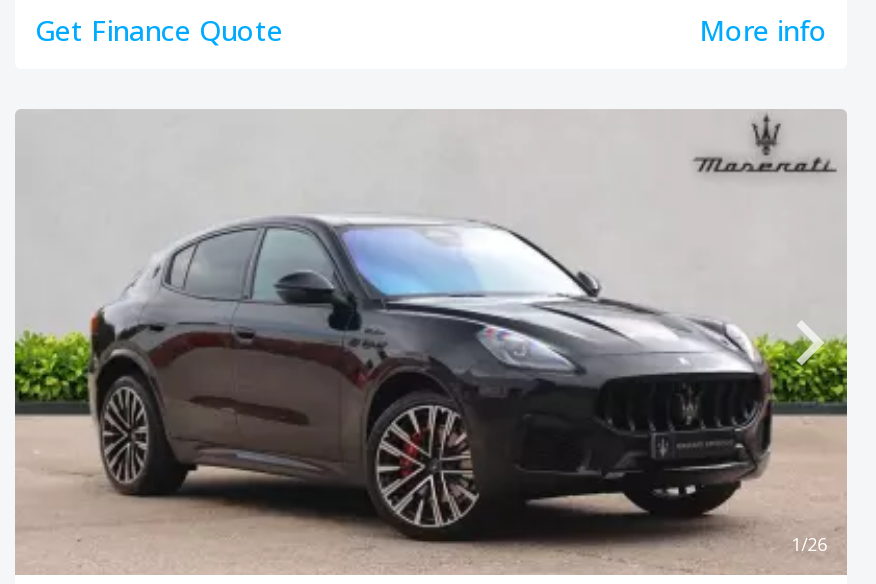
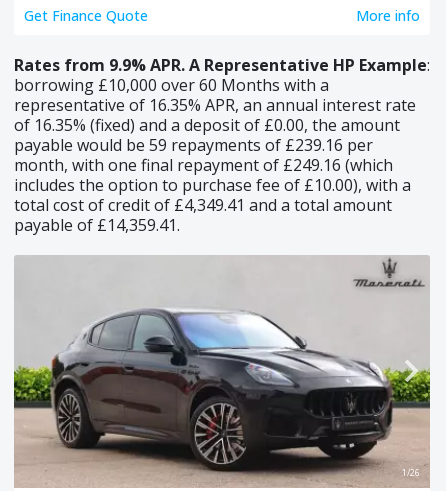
none -> [14,54,430,236] Rates from 9.9% APR. A Representative HP Example: | borrowing £10,000 over 60 Months with a | representative of 16.35% APR, an annual interest rate | of 16.35% (fixed) and a deposit of £0.00, the amount | payable would be 59 repayments of £239.16 per | month, with one final repayment of £249.16 (which | includes the option to purchase fee of £10.00), with a | total cost of credit of £4,349.41 and a total amount | payable of £14,359.41.

